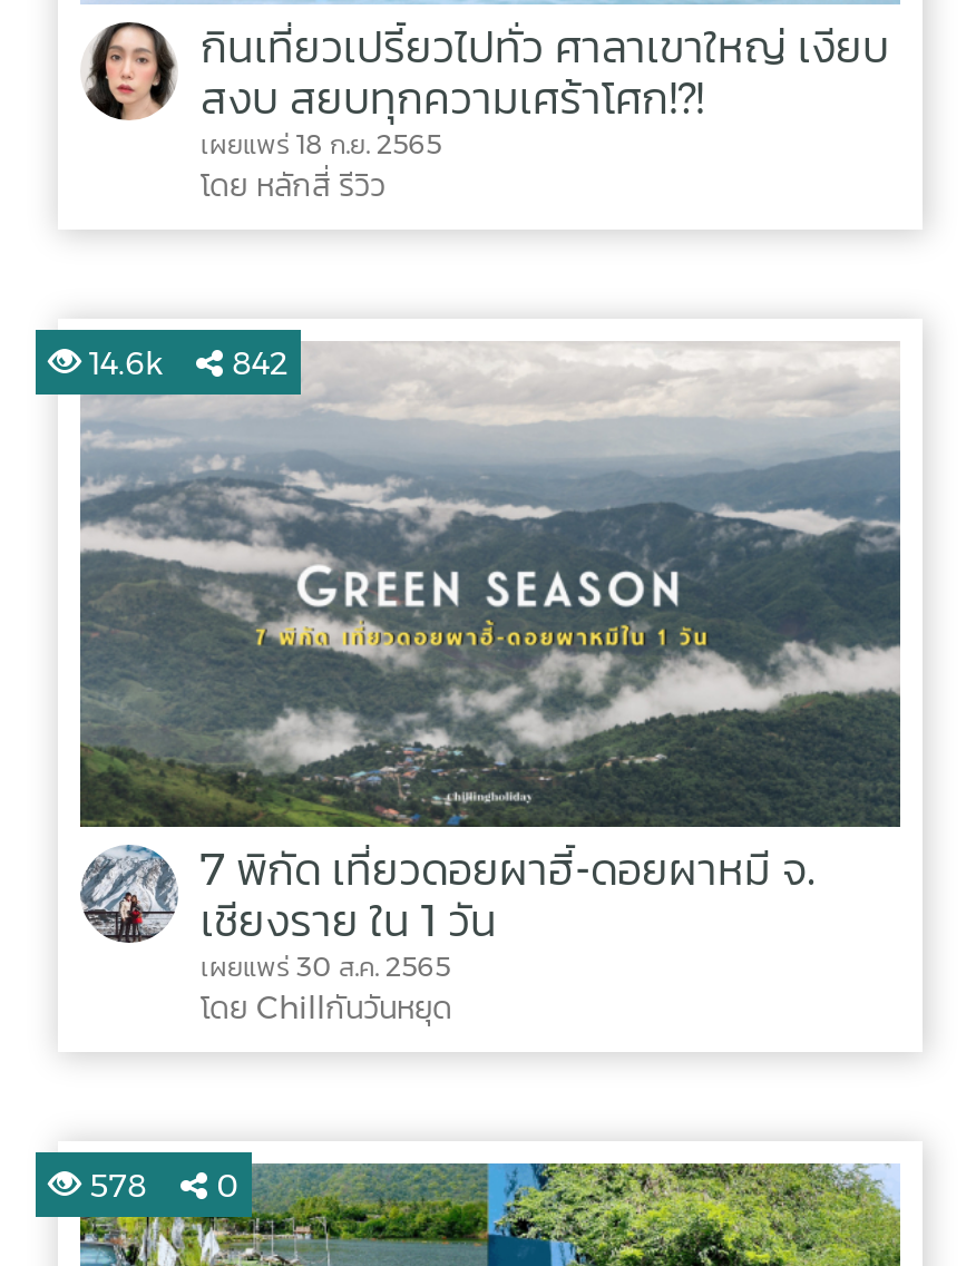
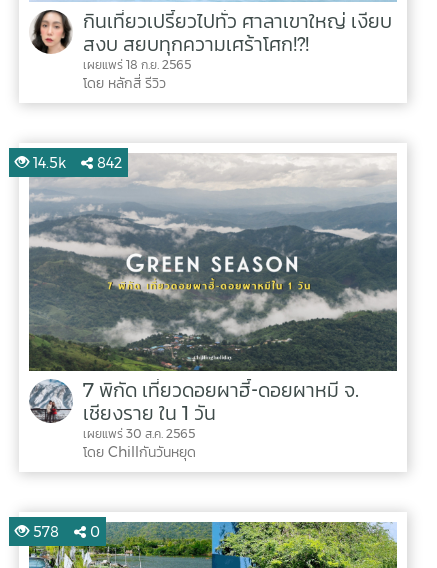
[80,342,287,382] 14.6k 842 -> [29,154,122,172] 14.5k 842

